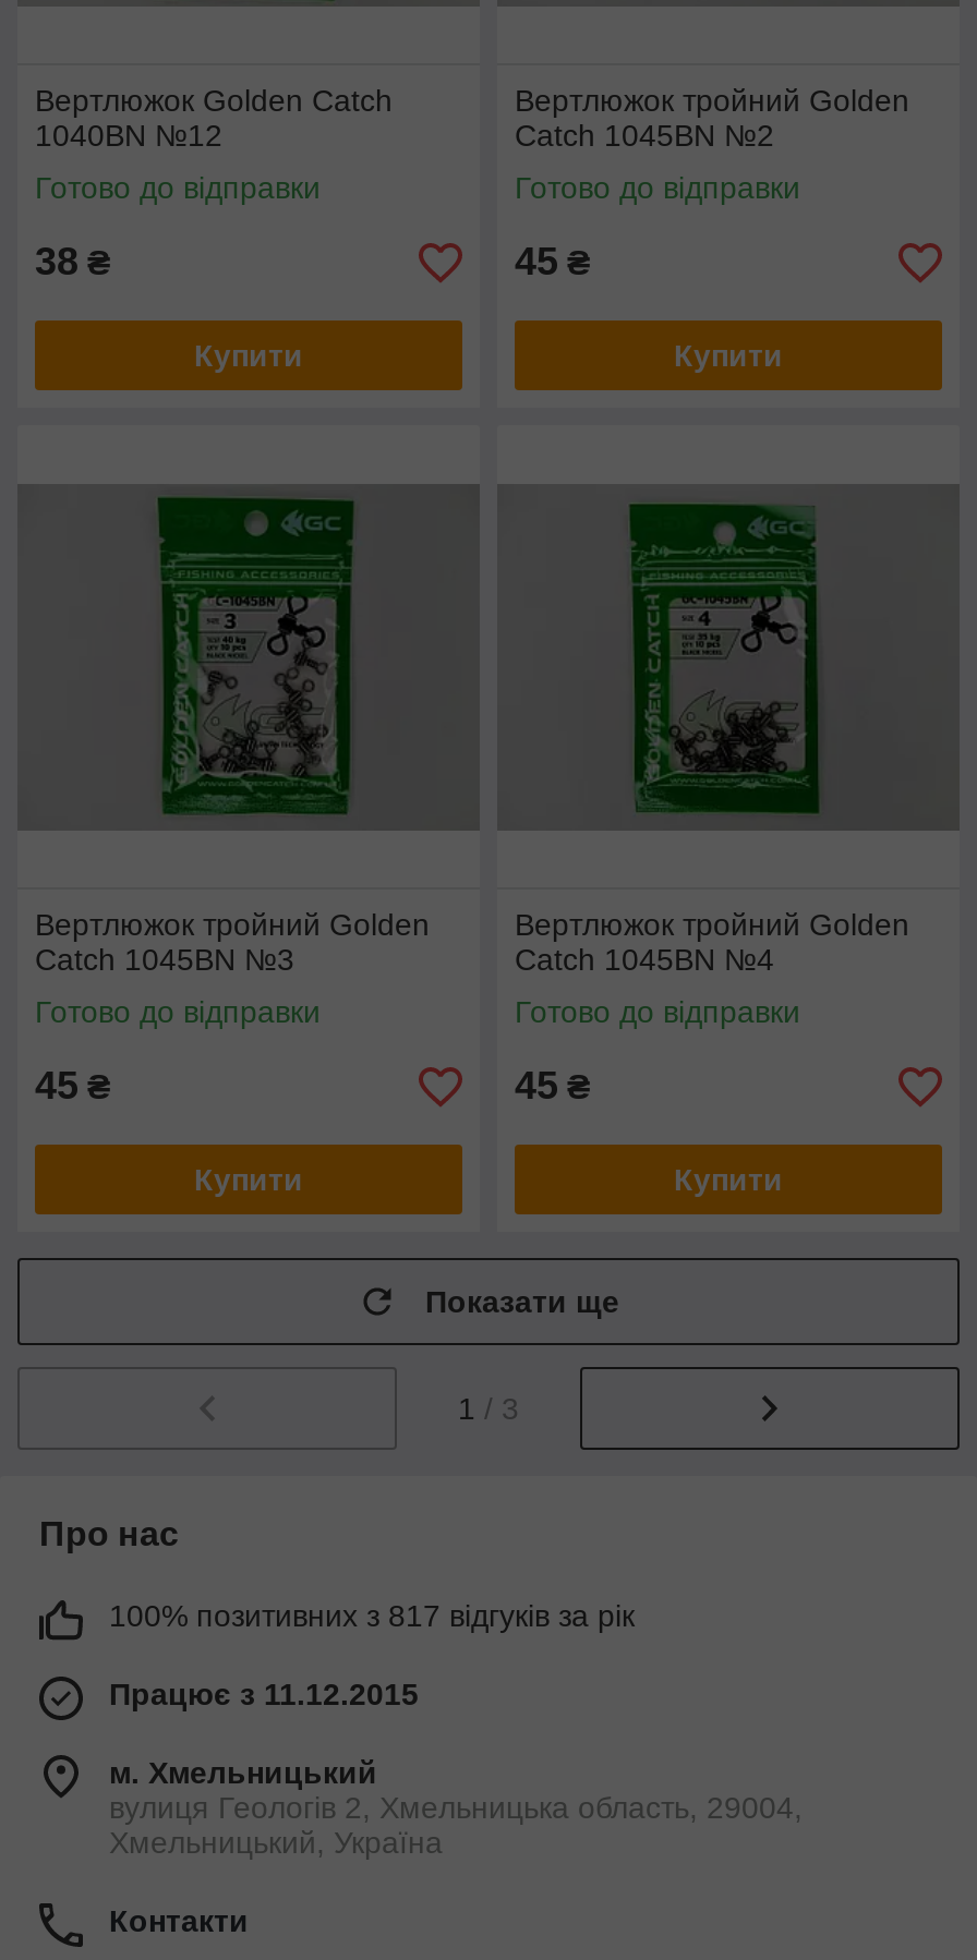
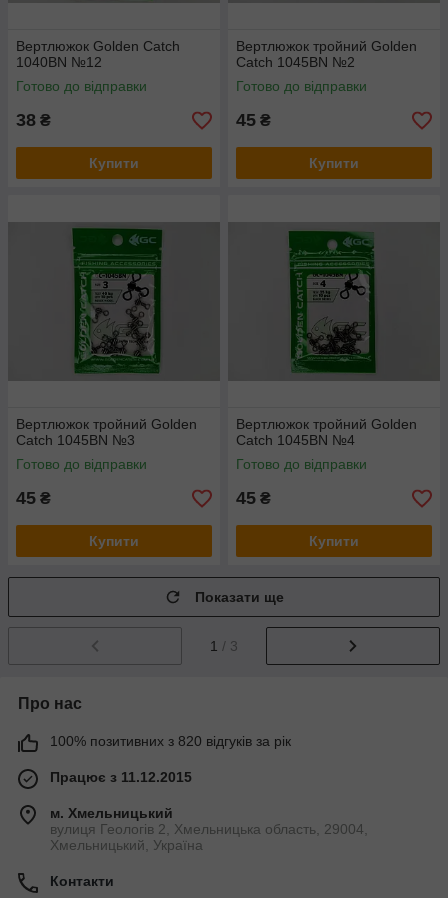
[109,1598,635,1633] 100% позитивних з 817 відгуків за рік -> [50,733,291,749] 100% позитивних з 820 відгуків за рік

